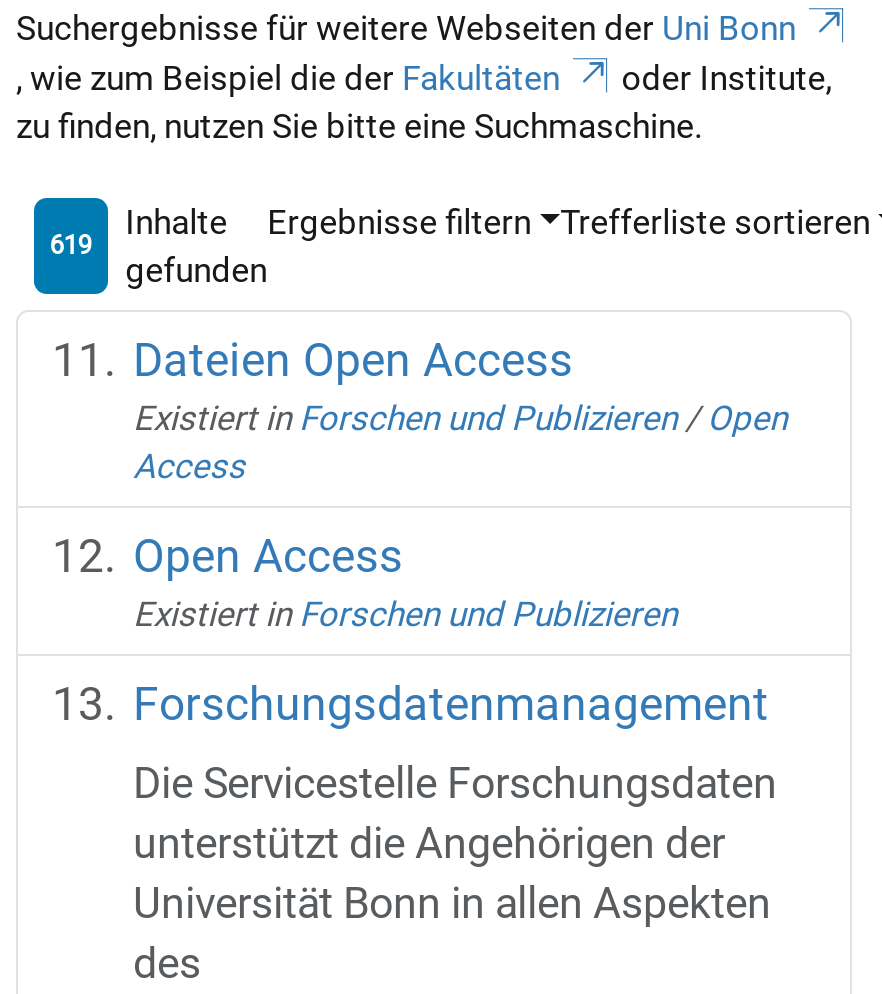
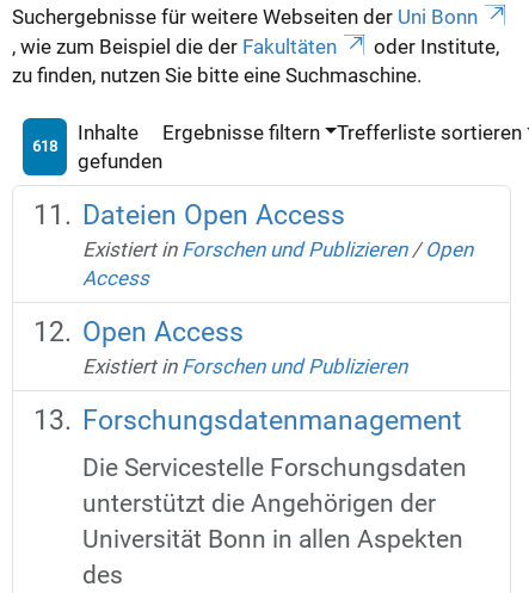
[50,230,92,260] 619 -> [32,137,57,155] 618

